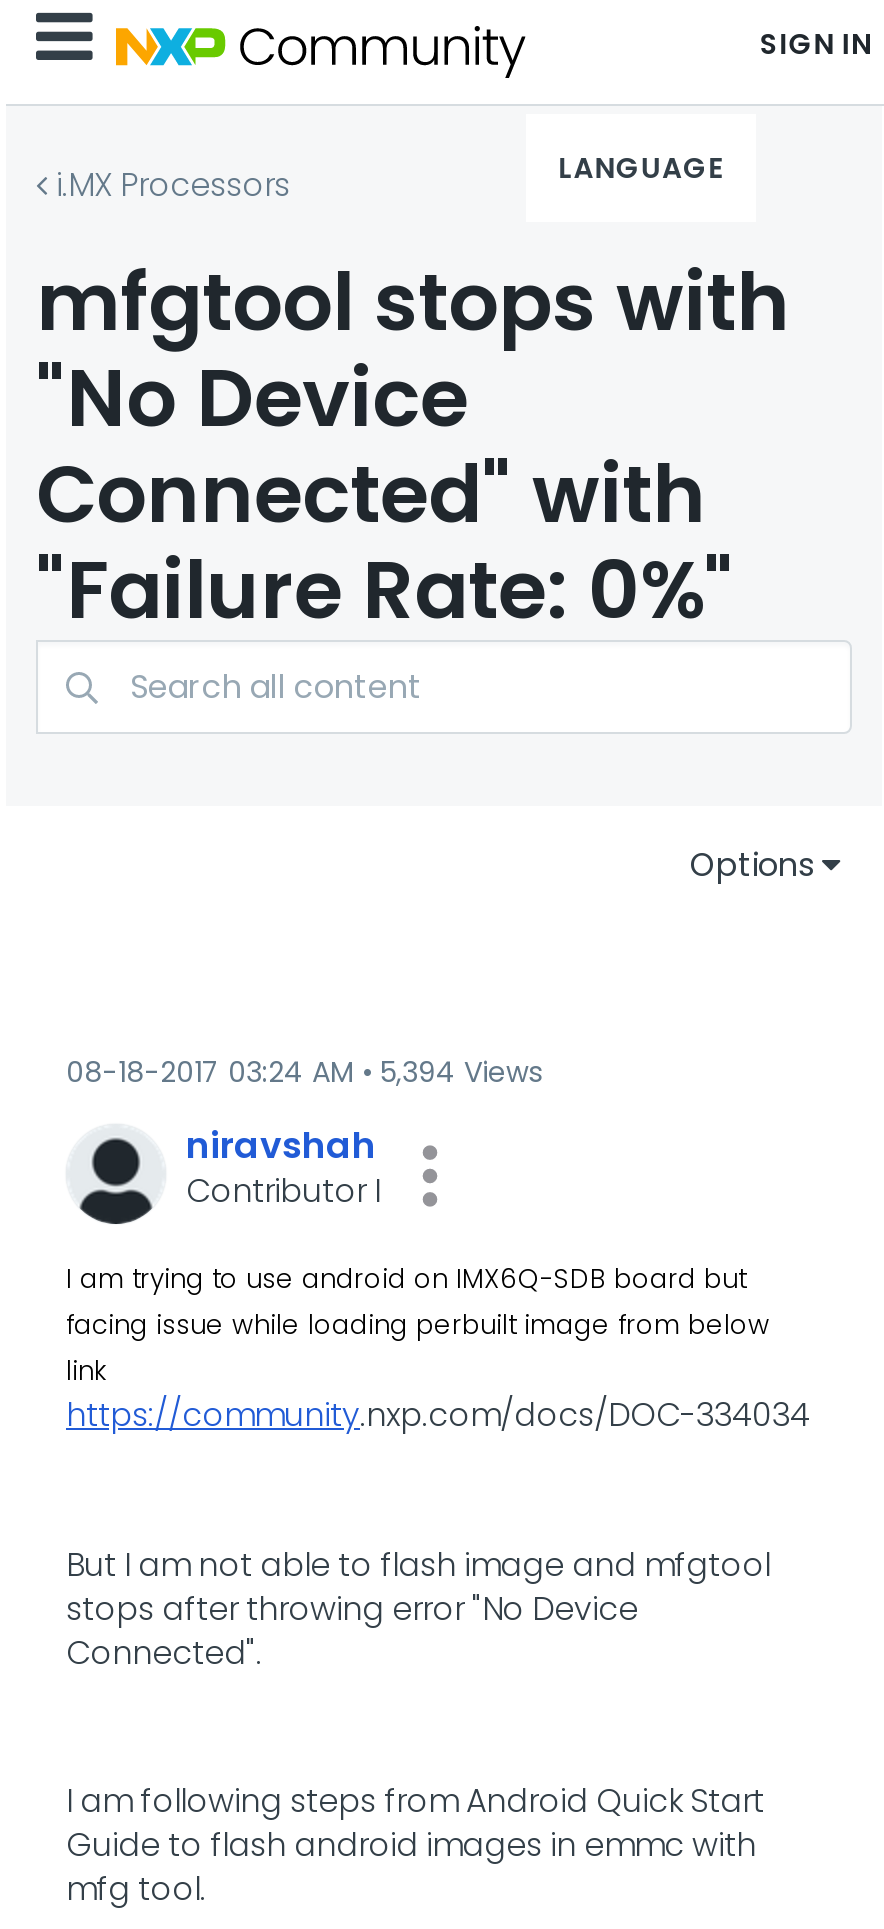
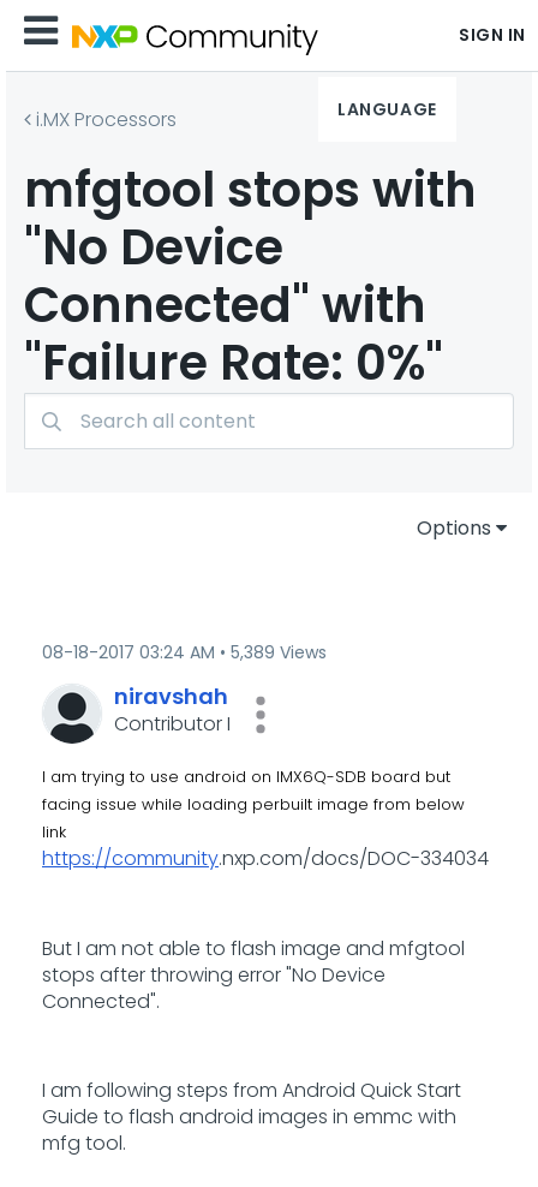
[66,1052,542,1092] 08-18-2017 03:24 AM 5,394 Views -> [42,640,327,664] 08-18-2017 03:24 AM 5,389 Views

